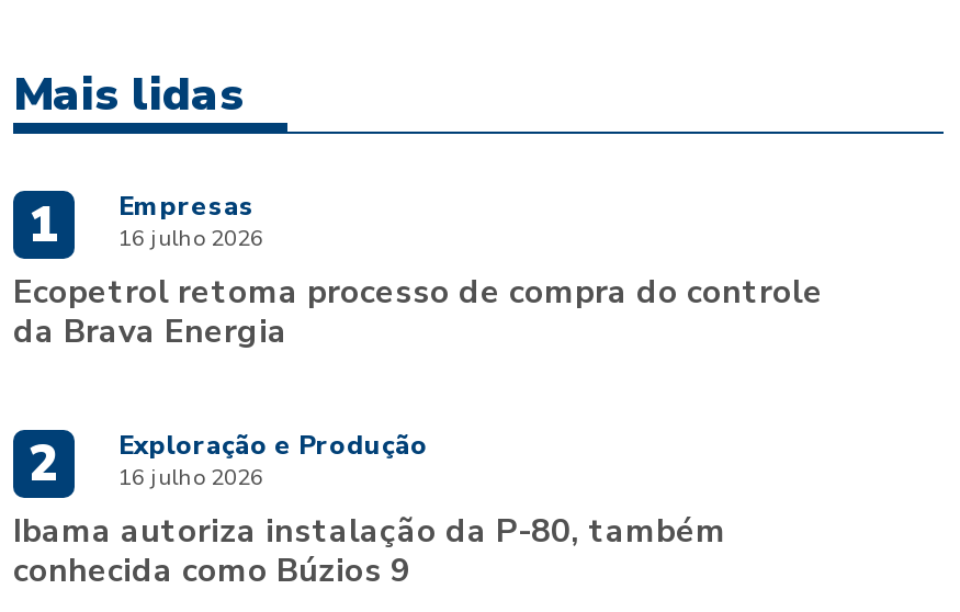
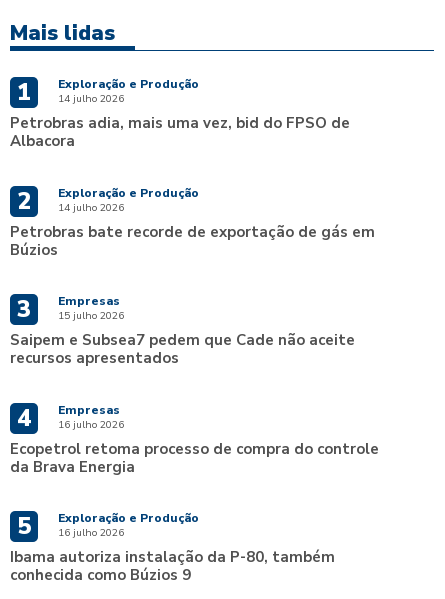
none -> [10,76,375,434] Exploração e Produção | 14 julho 2026 | Petrobras adia, mais uma vez, bid do FPSO de | Albacora | 2 | Exploração e Produção | 14 julho 2026 | Petrobras bate recorde de exportação de gás em | Búzios | 3 | Empresas | 15 julho 2026 | Saipem e Subsea7 pedem que Cade não aceite | recursos apresentados | 4
[29,428,428,498] 2 Exploração e Produção 16 julho 2026 -> [17,510,199,542] 5 Exploração e Produção 16 julho 2026

